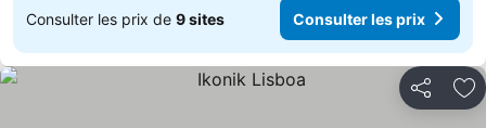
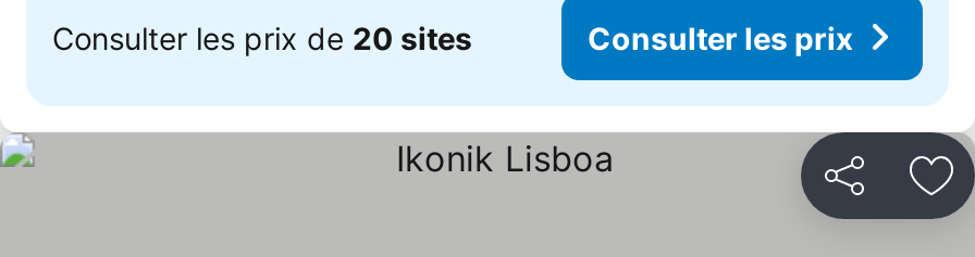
[26,9,225,28] Consulter les prix de 9 sites -> [52,18,472,55] Consulter les prix de 20 sites

